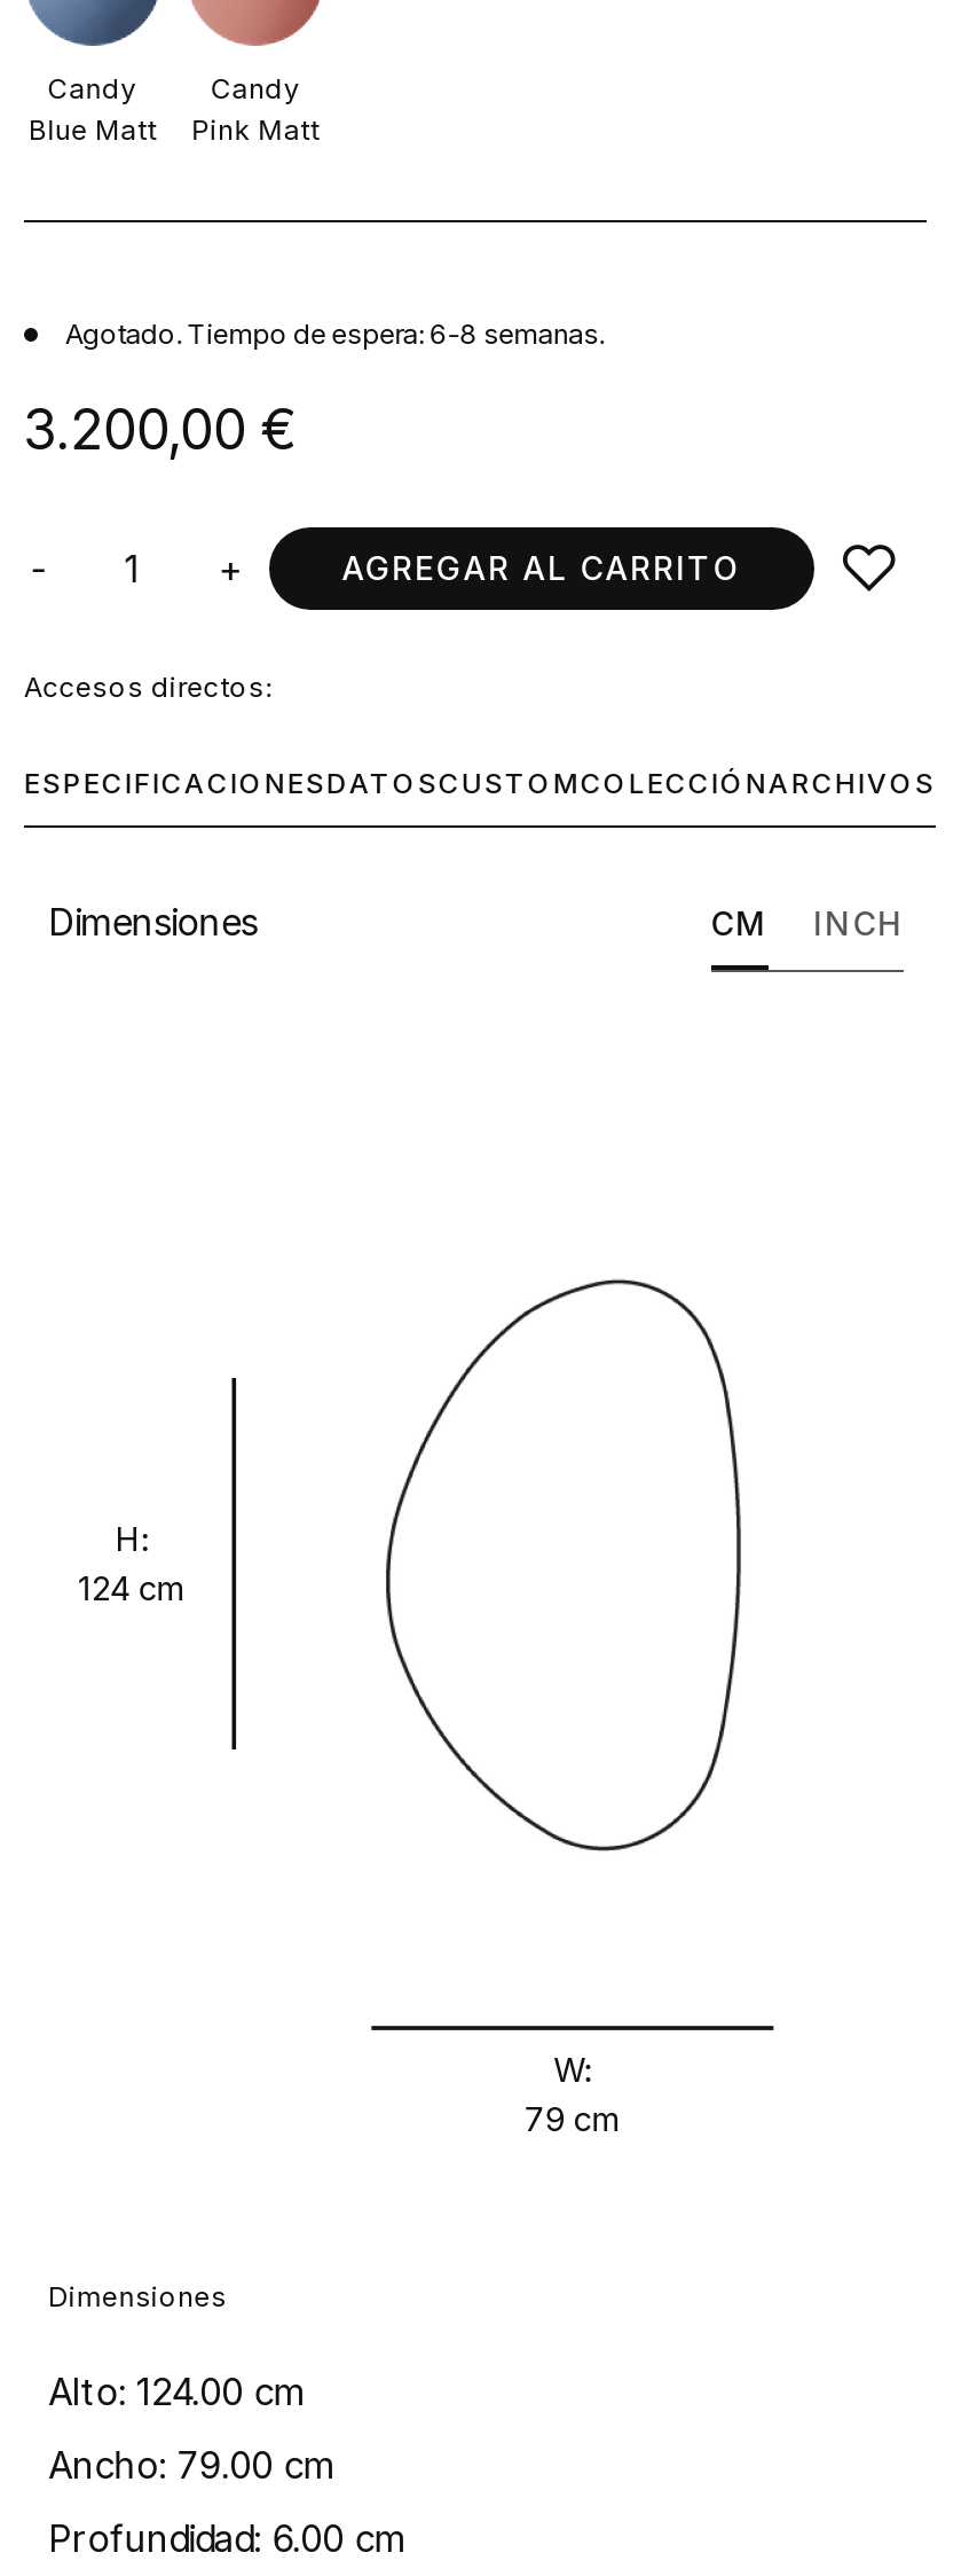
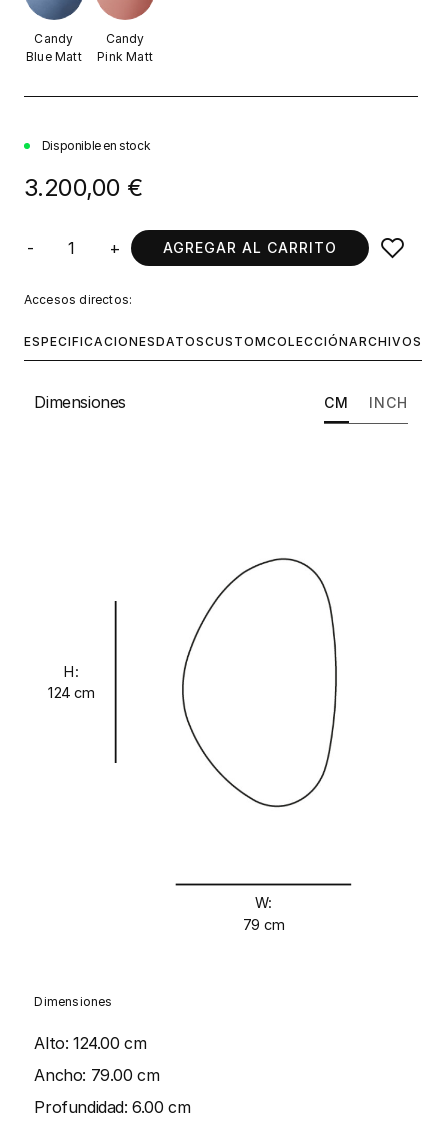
[65,317,604,351] Agotado. Tiempo de espera: 6-8 semanas. -> [42,138,150,153] Disponible en stock

